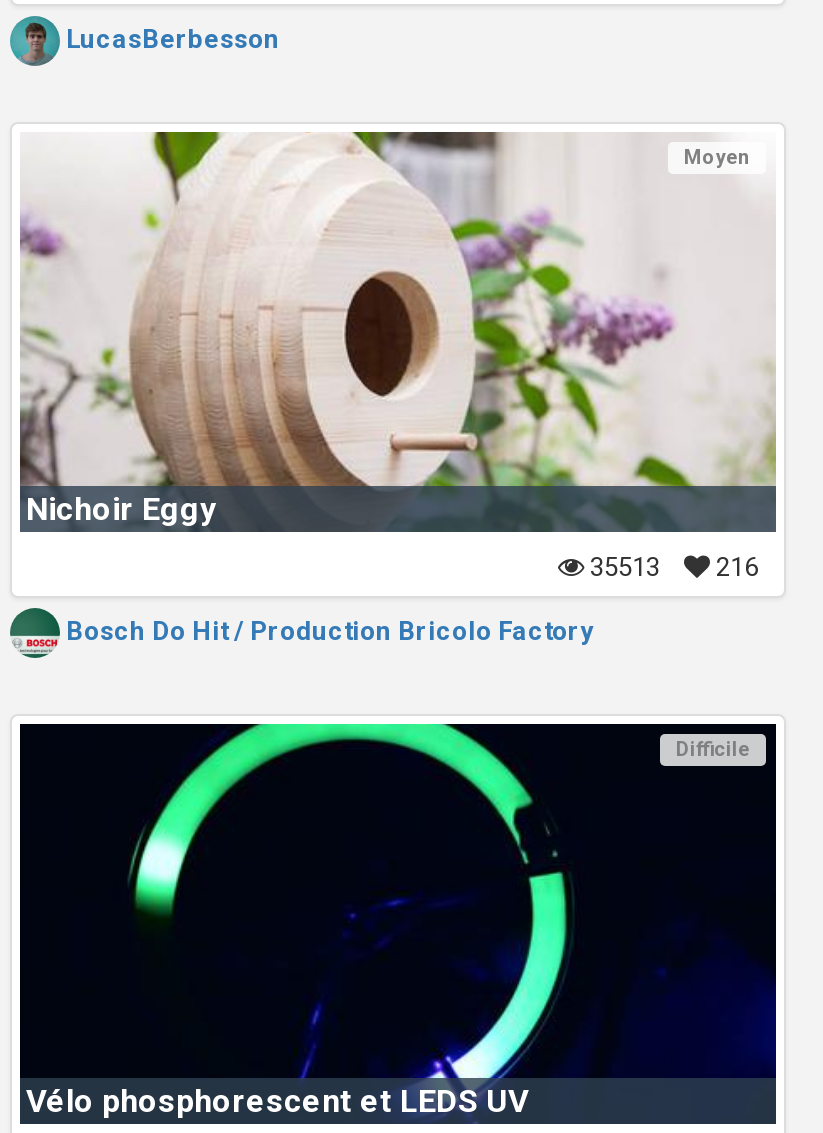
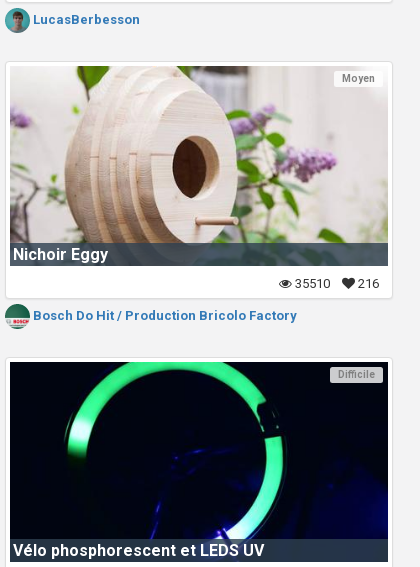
[584,552,758,582] 35513 216 -> [292,276,379,291] 35510 216

